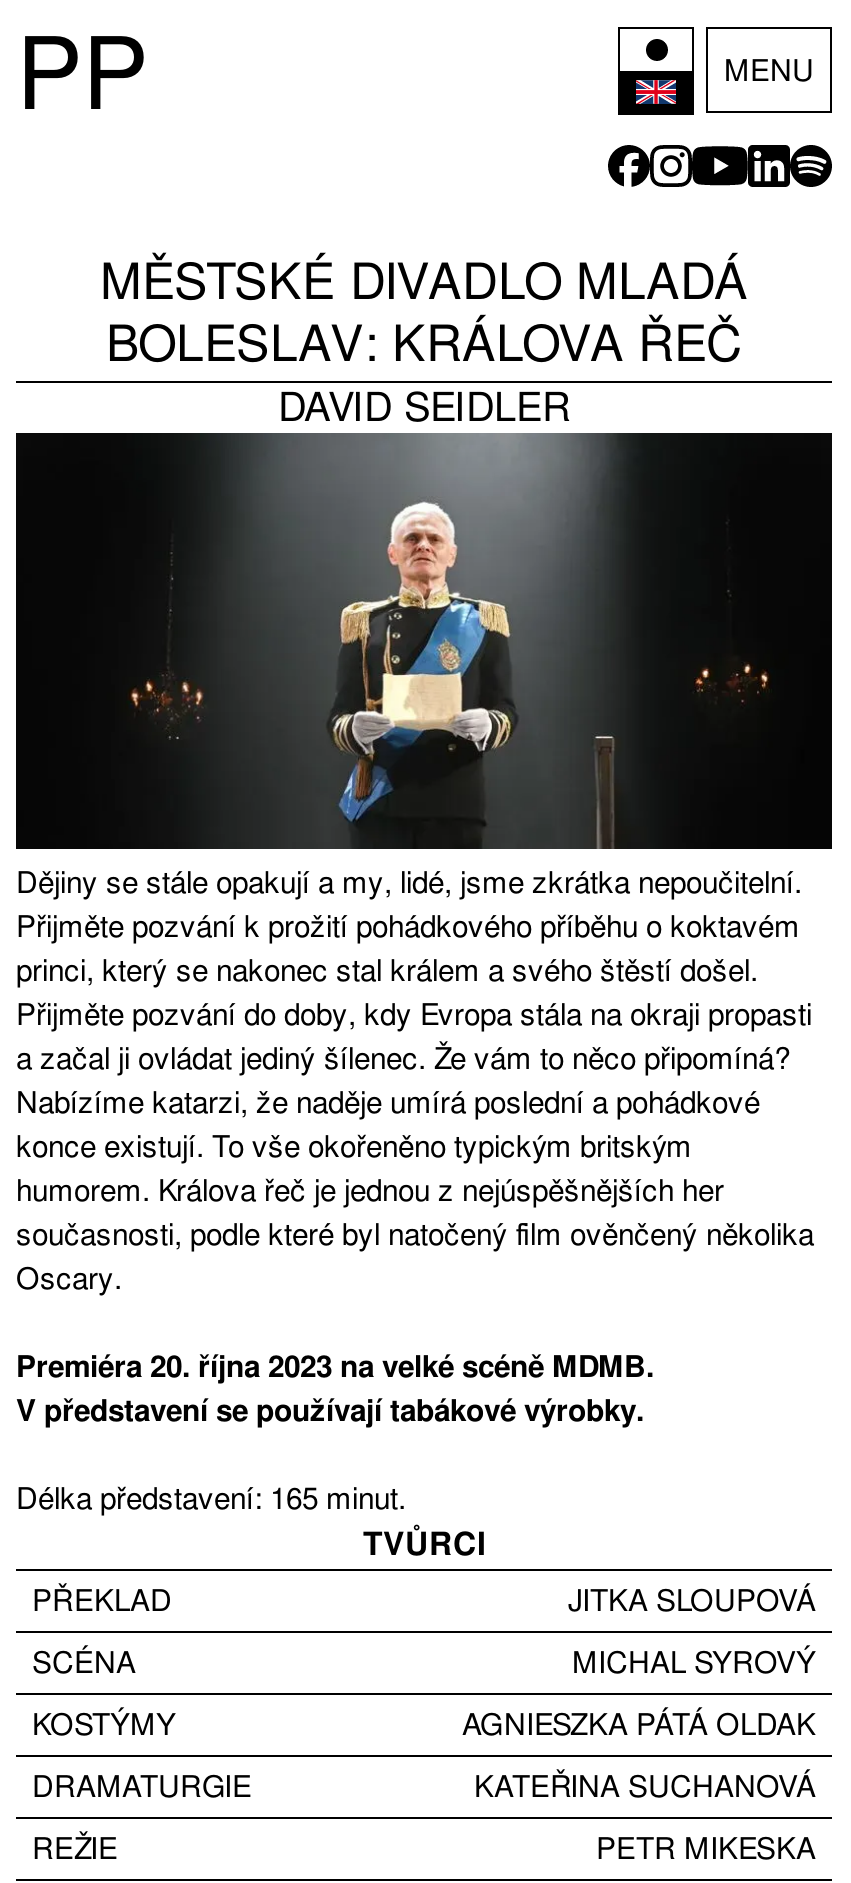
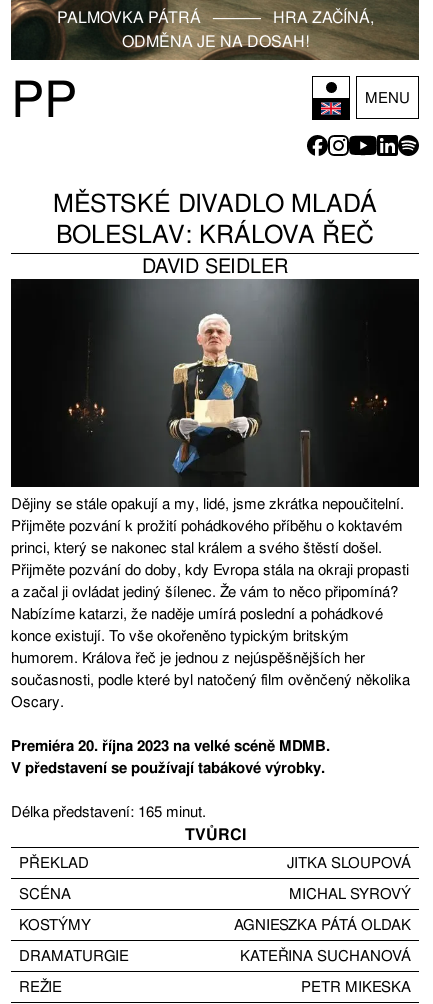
none -> [56,7,373,52] PALMOVKA PÁTRÁ ——— HRA ZAČÍNÁ, | ODMĚNA JE NA DOSAH!

